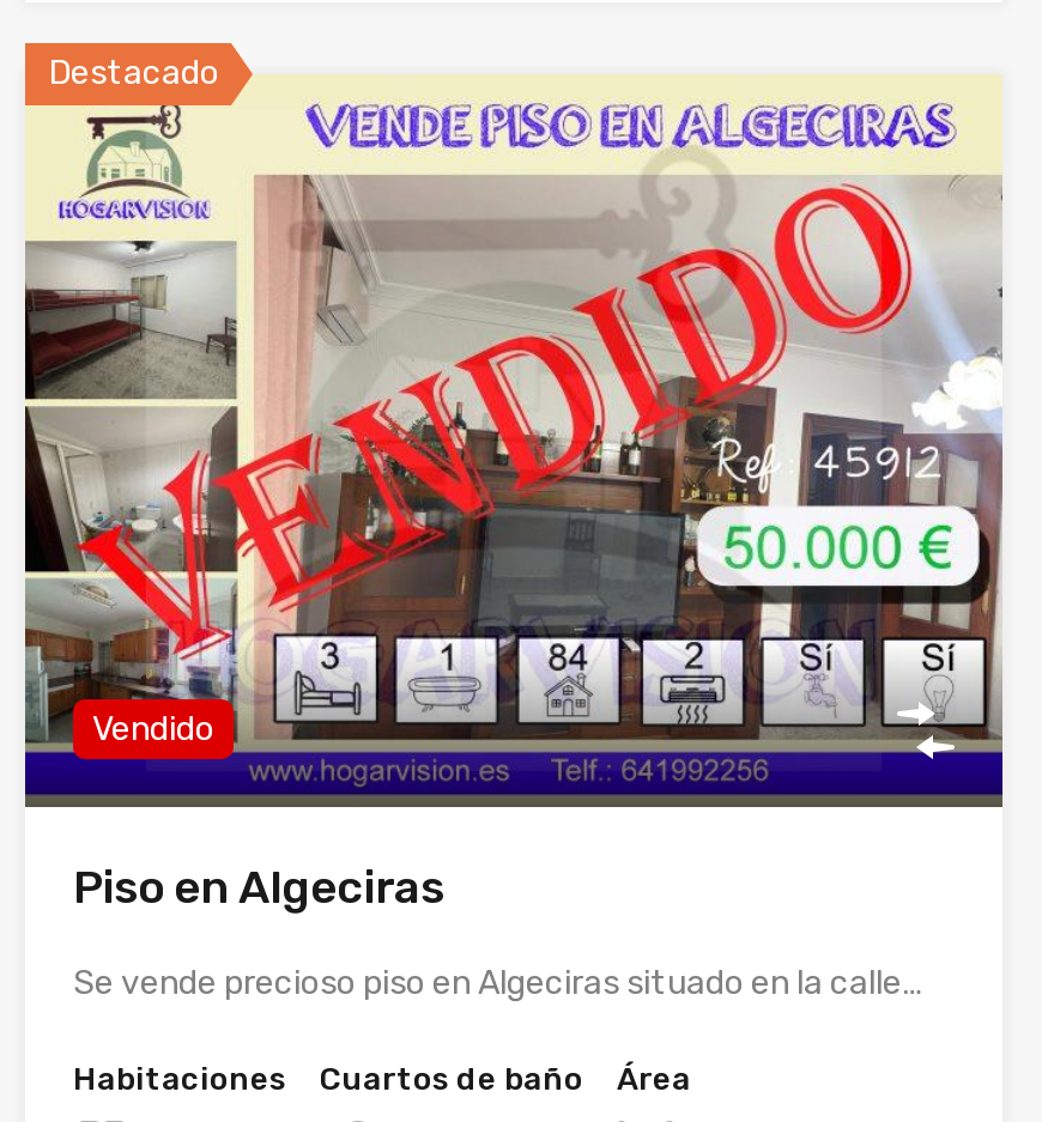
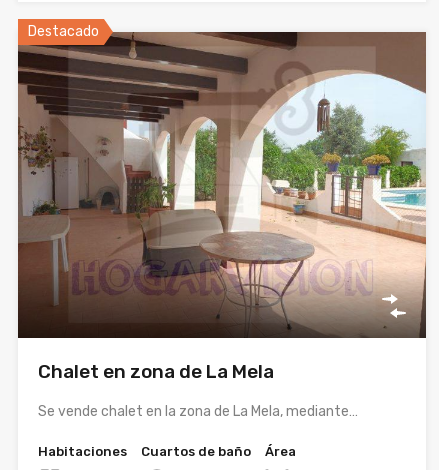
[23,73,1005,1003] [image] | Vendido | Piso en Algeciras | Se vende precioso piso en Algeciras situado en la calle… -> [17,31,427,420] [image] | Chalet en zona de La Mela | Se vende chalet en la zona de La Mela, mediante…

